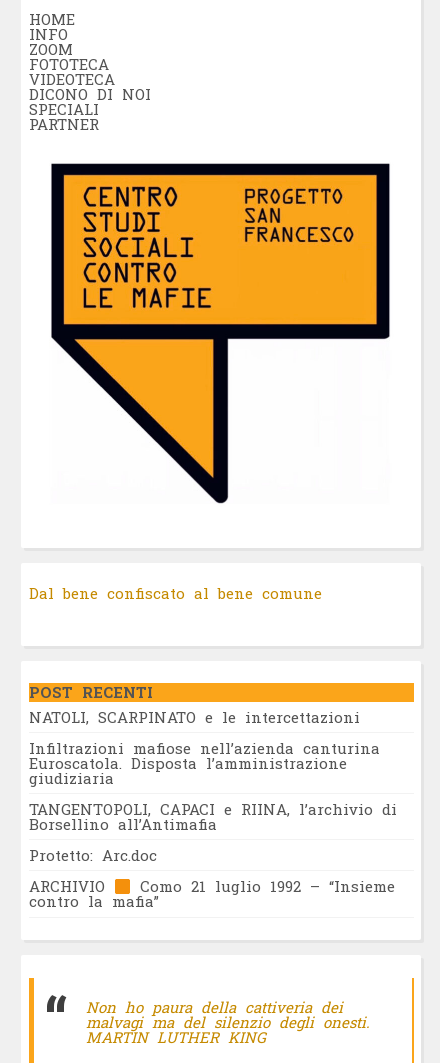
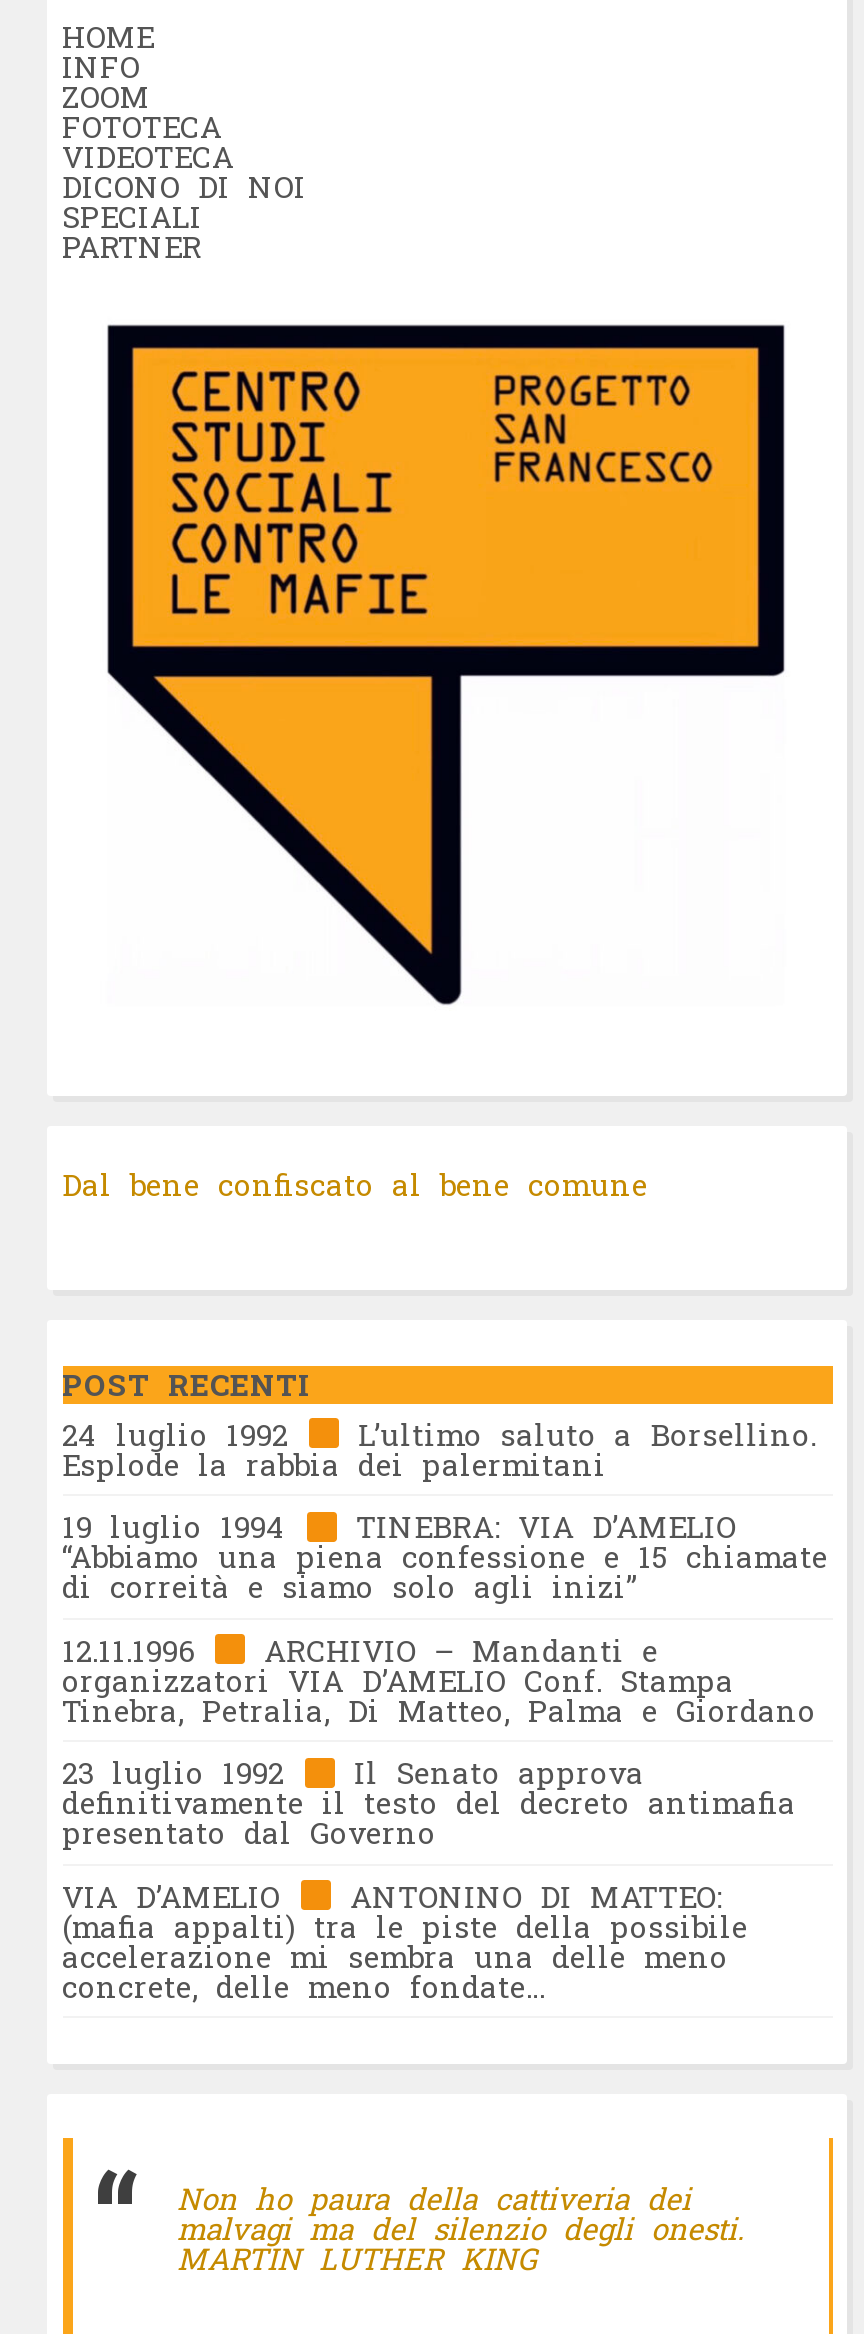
[28,707,359,727] NATOLI, SCARPINATO e le intercettazioni -> [62,1413,816,1483] 24 luglio 1992 | L’ultimo saluto a Borsellino. | Esplode la rabbia dei palermitani
[28,738,379,788] Infiltrazioni mafiose nell’azienda canturina | Euroscatola. Disposta l’amministrazione | giudiziaria -> [62,1506,828,1606] 19 luglio 1994 | TINEBRA: VIA D’AMELIO | “Abbiamo una piena confessione e 15 chiamate | di correità e siamo solo agli inizi”
[28,799,396,834] TANGENTOPOLI, CAPACI e RIINA, l’archivio di | Borsellino all’Antimafia -> [62,1629,816,1729] 12.11.1996 | ARCHIVIO – Mandanti e | organizzatori VIA D’AMELIO Conf. Stampa | Tinebra, Petralia, Di Matteo, Palma e Giordano
[28,845,156,865] Protetto: Arc.doc -> [62,1752,796,1852] 23 luglio 1992 | Il Senato approva | definitivamente il testo del decreto antimafia | presentato dal Governo
[28,876,395,911] ARCHIVIO | Como 21 luglio 1992 – “Insieme | contro la mafia” -> [62,1875,748,2005] VIA D’AMELIO | ANTONINO DI MATTEO: | (mafia appalti) tra le piste della possibile | accelerazione mi sembra una delle meno | concrete, delle meno fondate…

